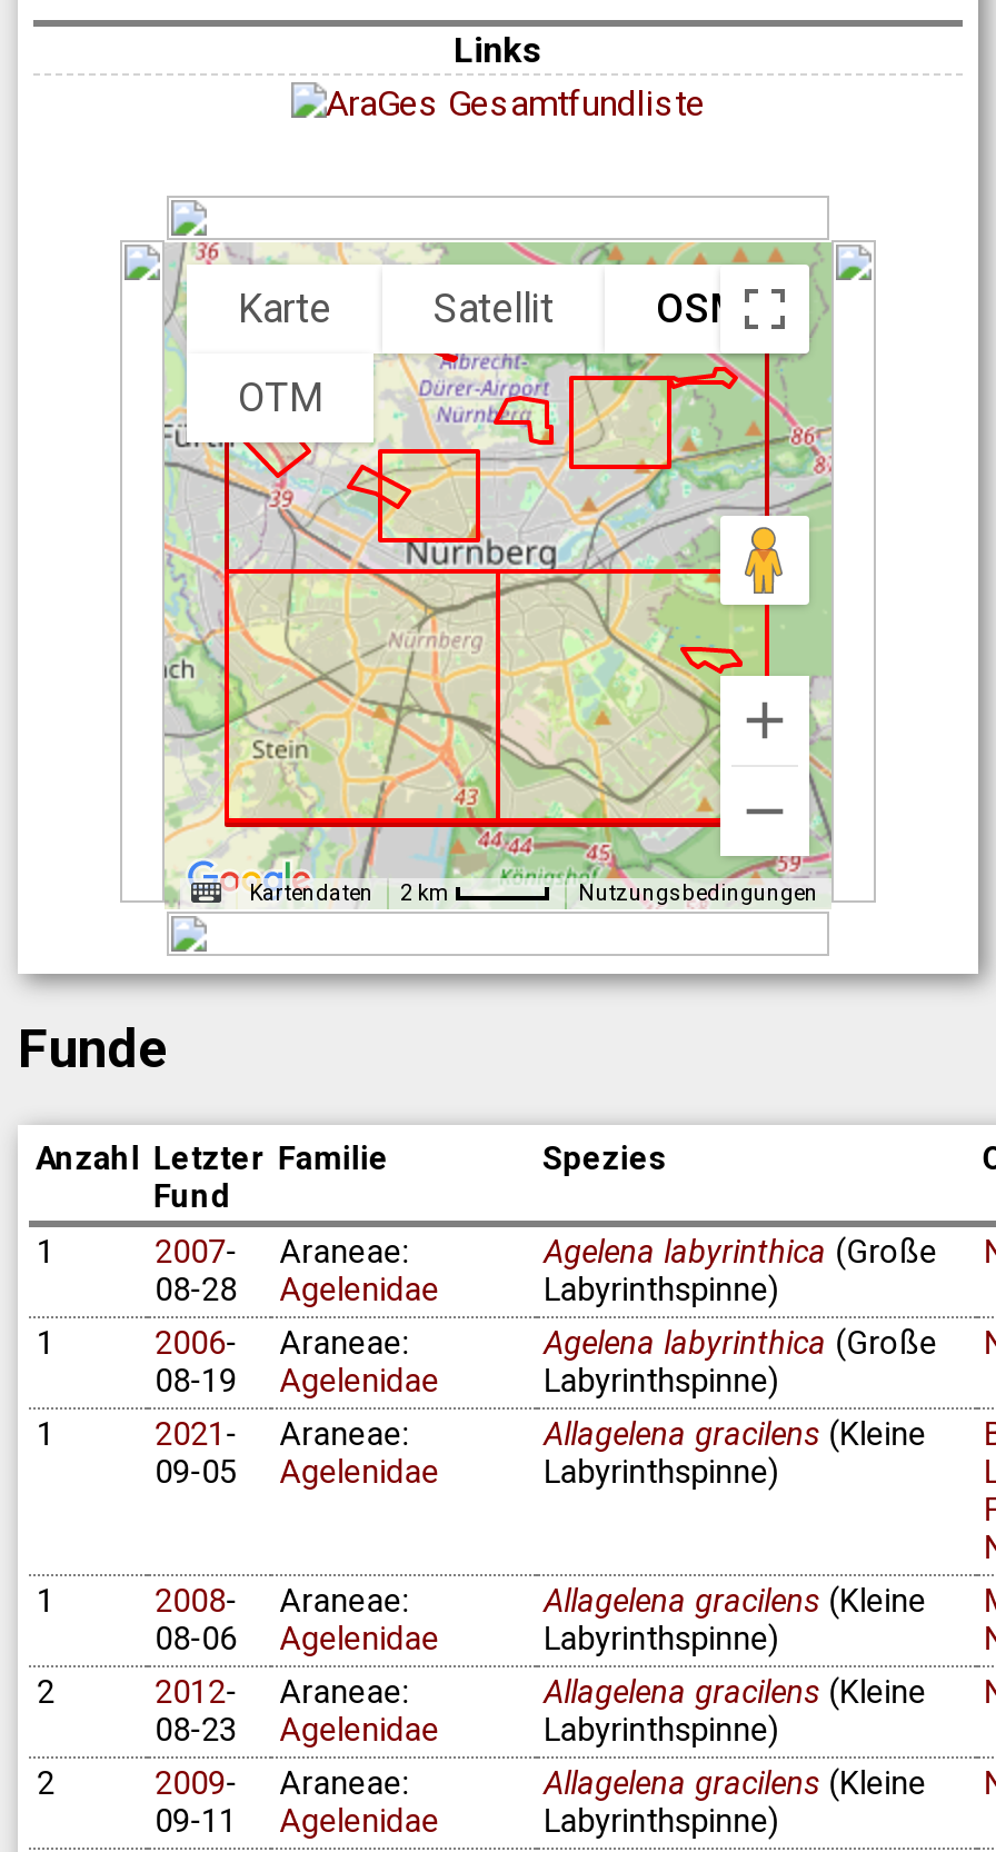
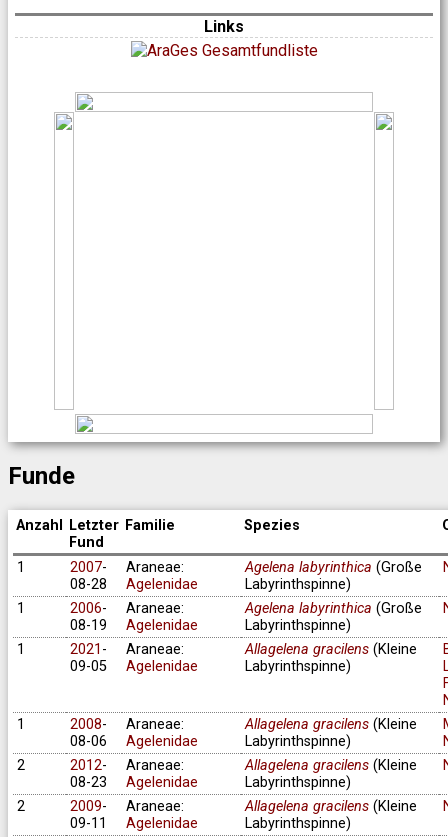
[162,240,834,909] [image] | Karte | Satellit | OSM | OTM -> none
[249,880,818,906] Kartendaten | 2 km | Nutzungsbedingungen -> none

